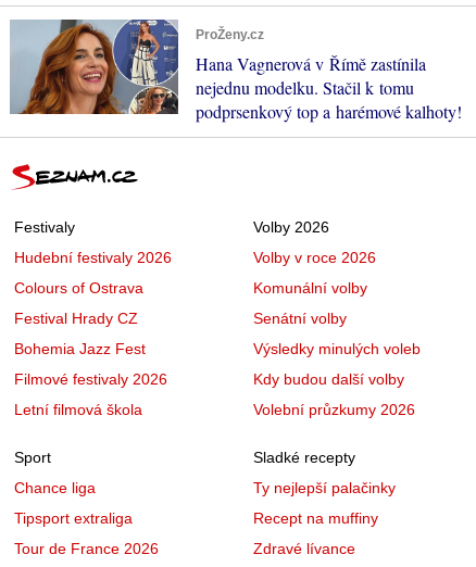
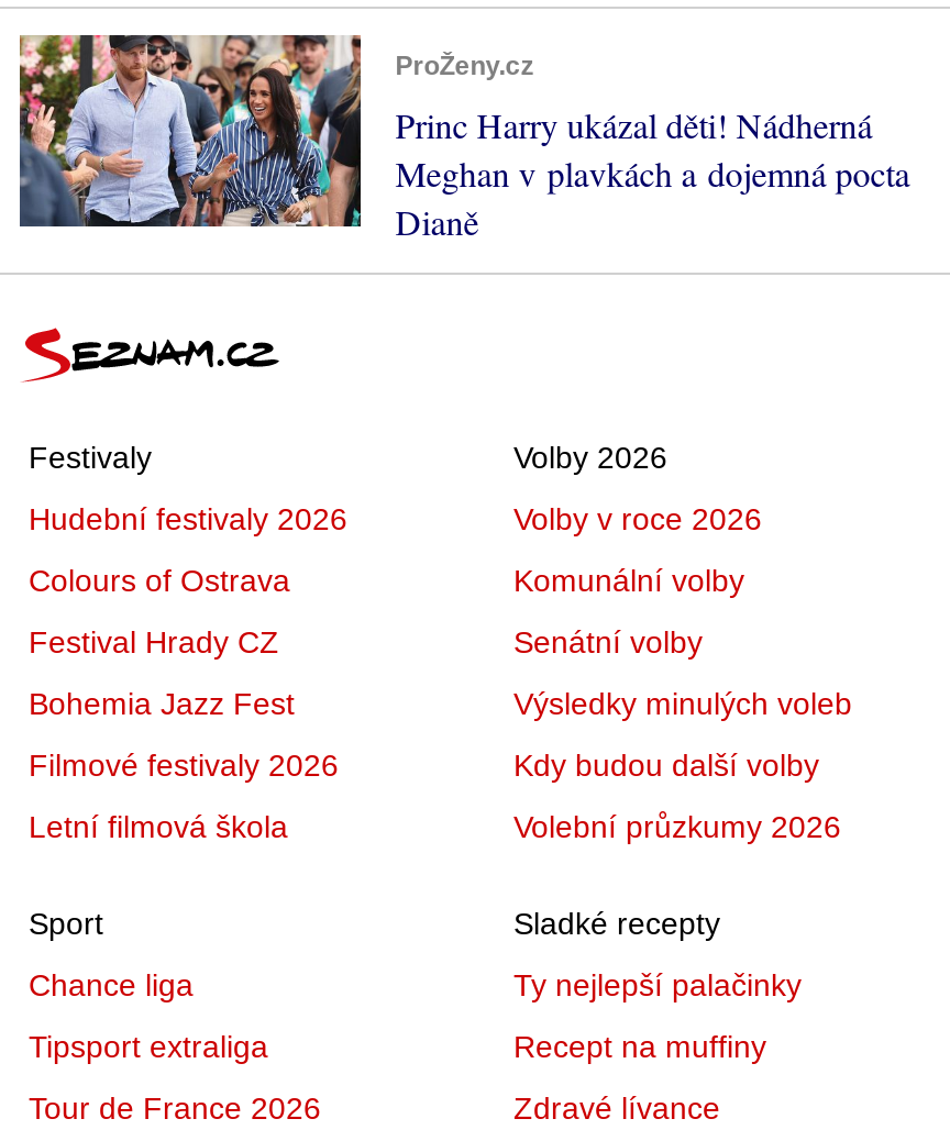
[10,18,462,123] [image] | Hana Vagnerová v Římě zastínila | nejednu modelku. Stačil k tomu | podprsenkový top a harémové kalhoty! -> [18,33,910,244] [image] | Princ Harry ukázal děti! Nádherná | Meghan v plavkách a dojemná pocta | Dianě

